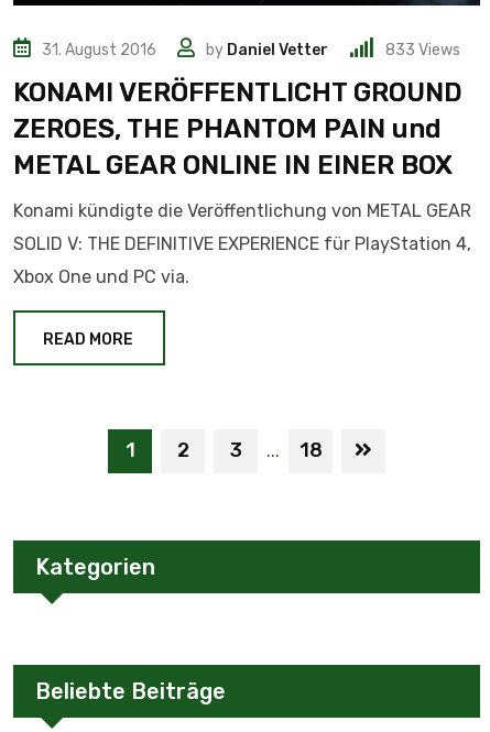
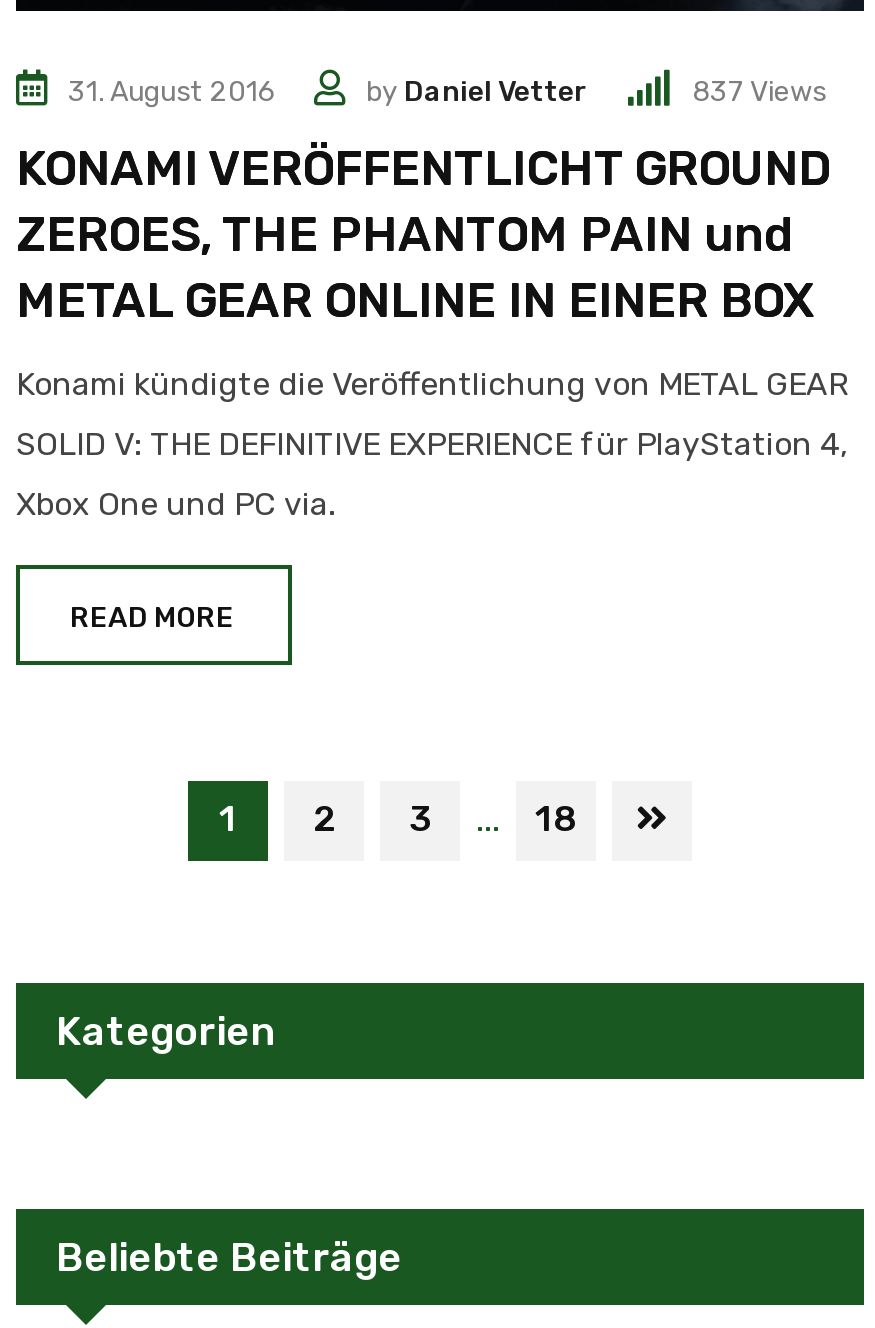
[385,41,460,60] 833 Views -> [692,75,826,109] 837 Views

